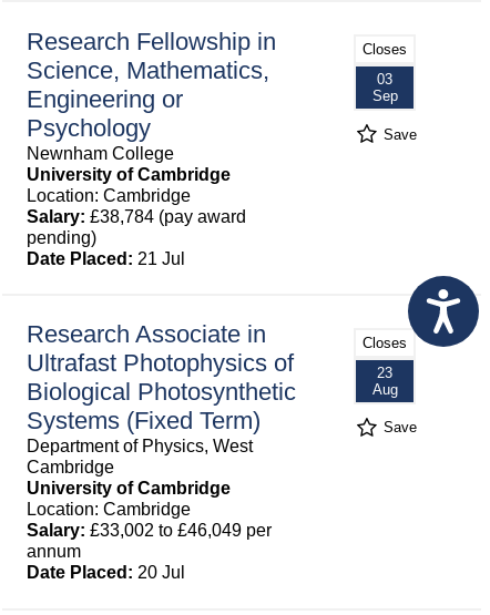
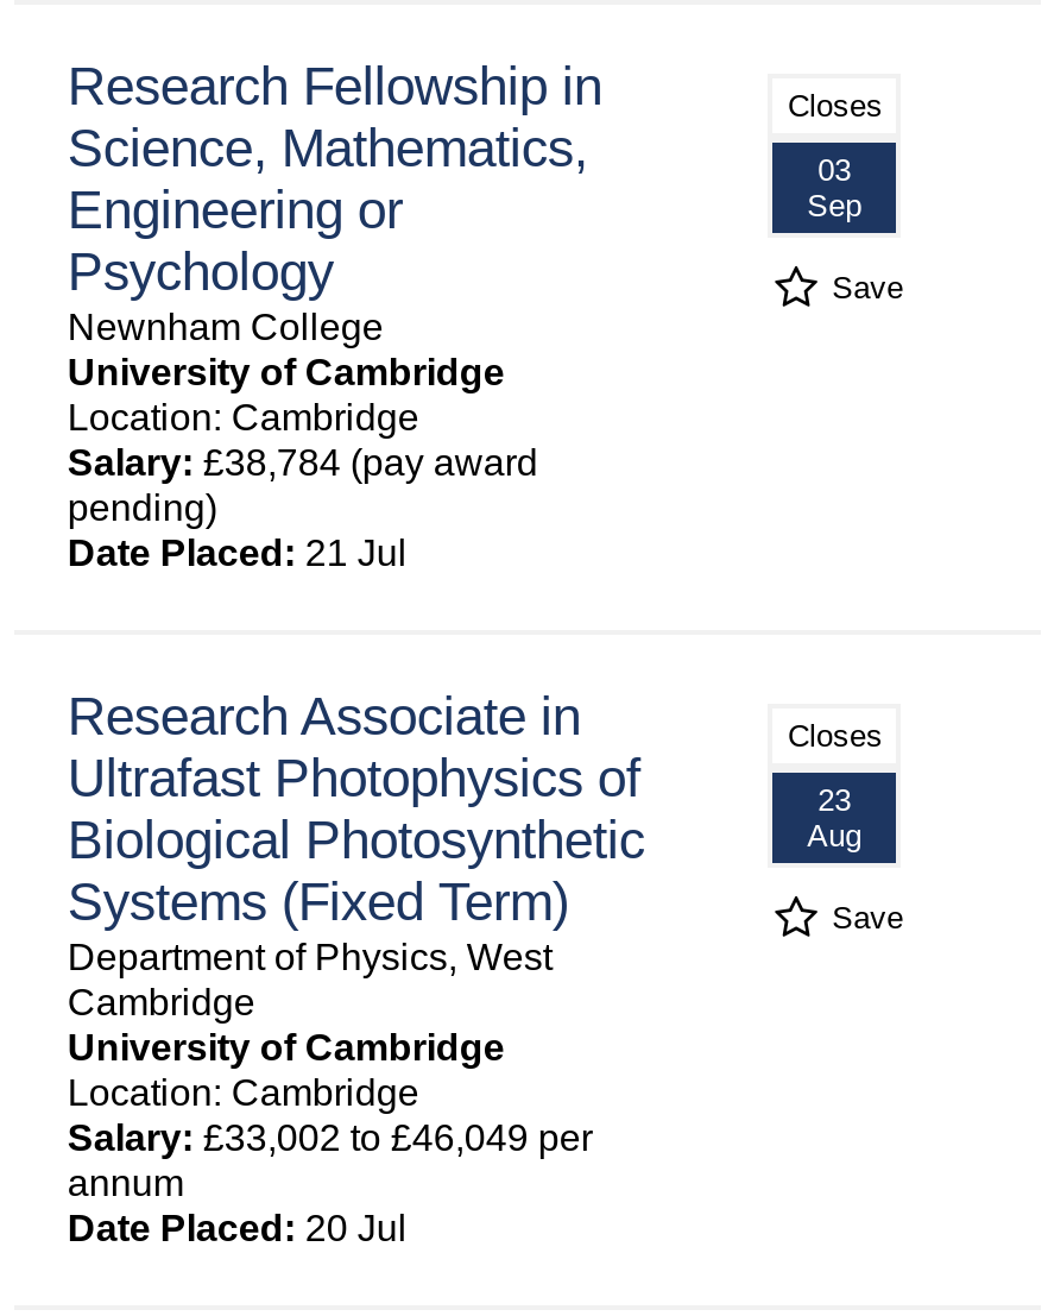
[407,275,480,348] [image] -> none

